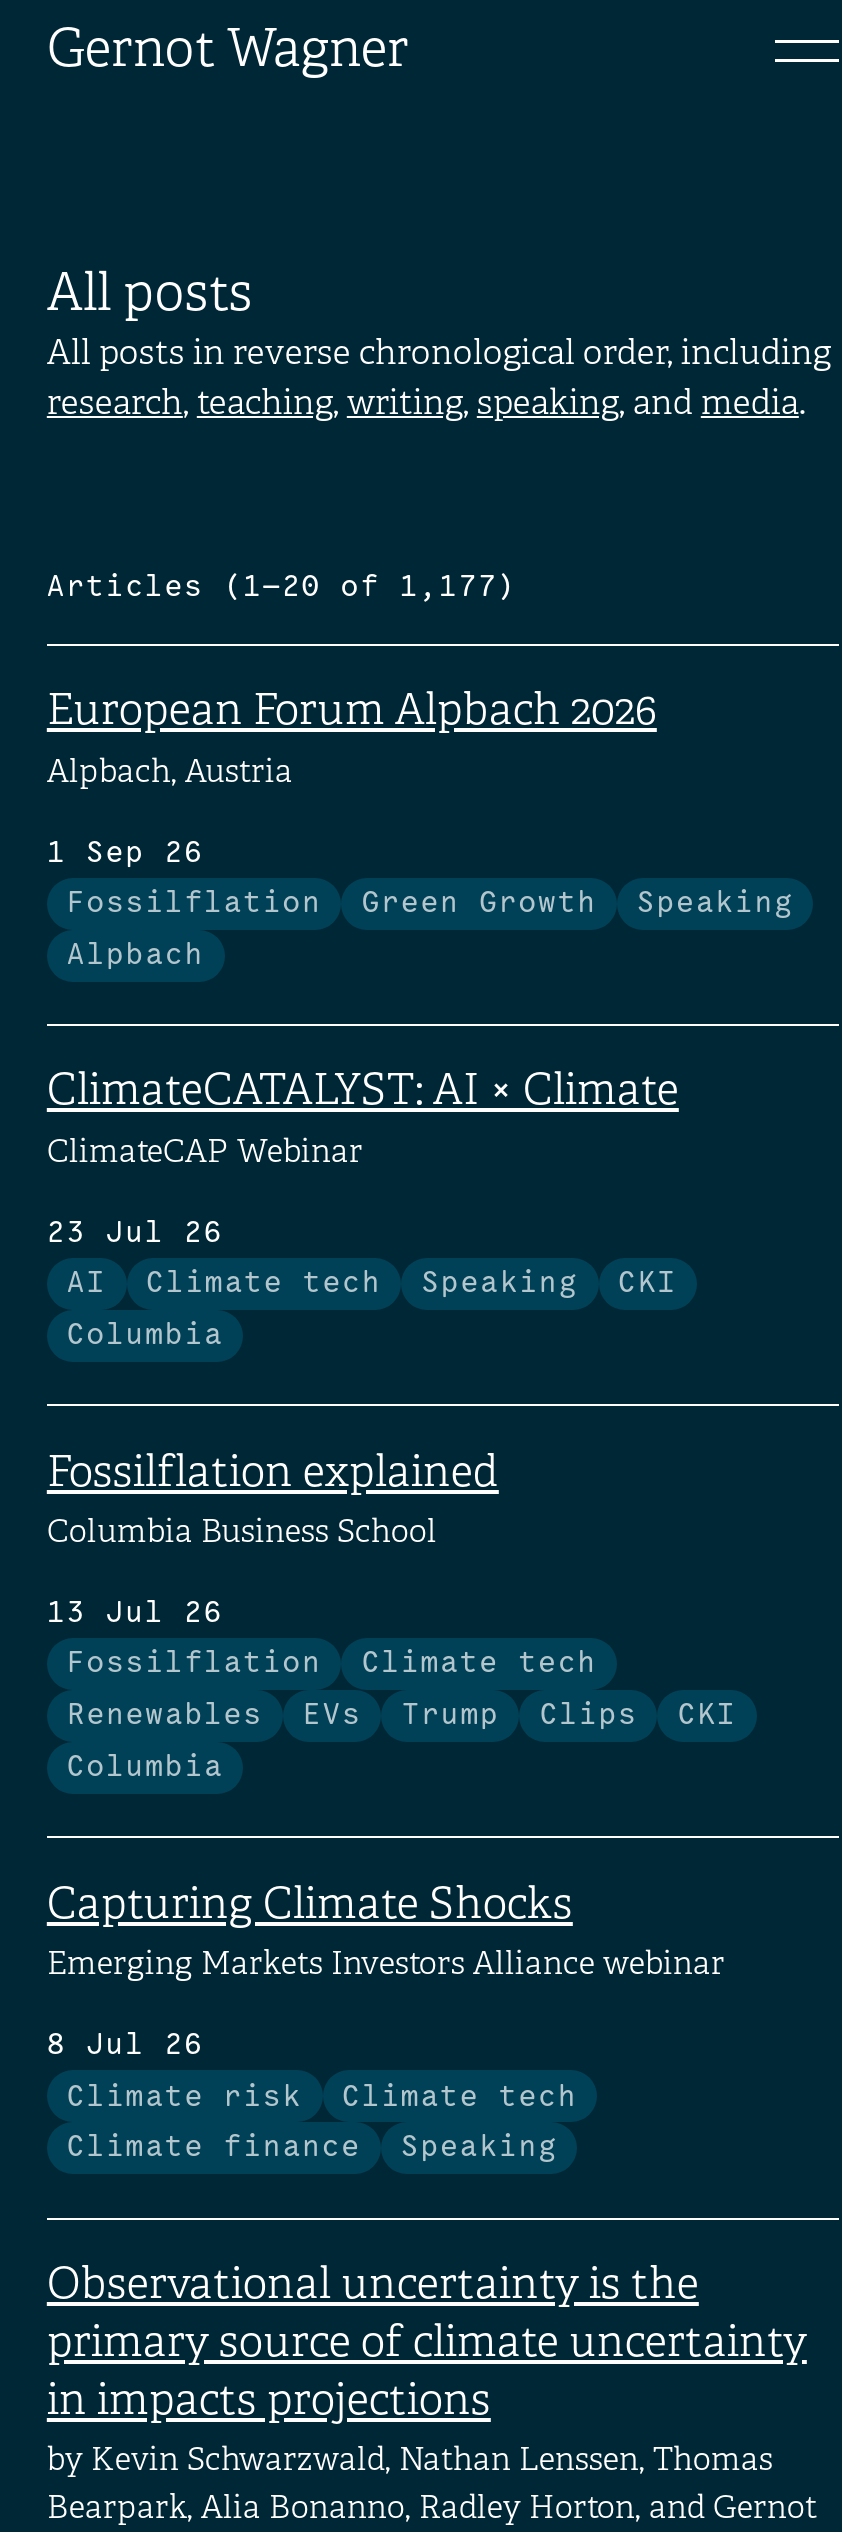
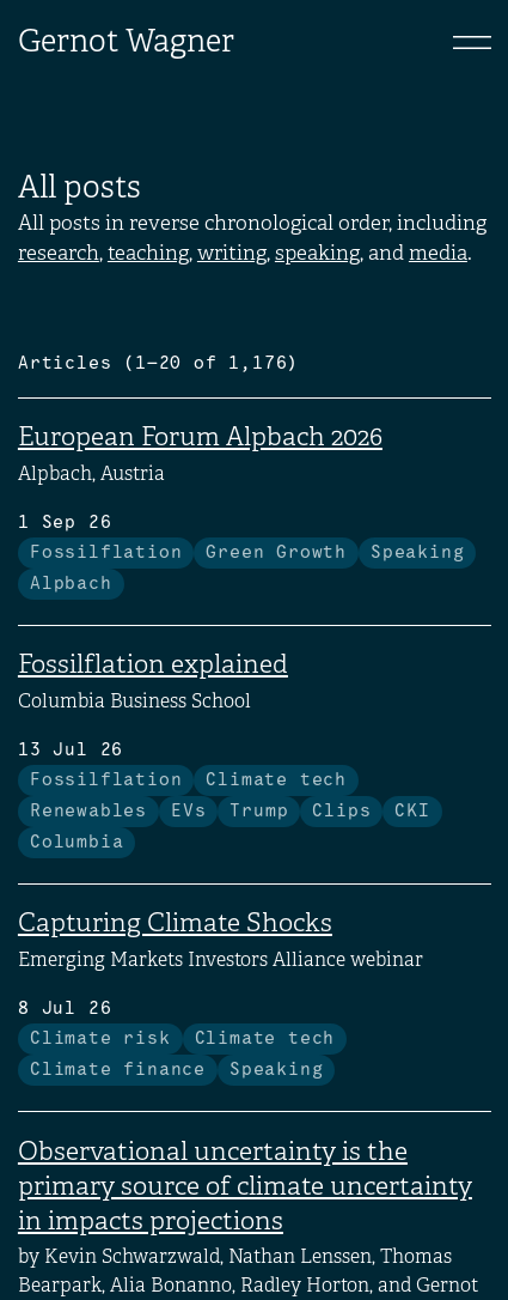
[47,574,517,602] Articles (1—20 of 1,177) -> [18,355,299,372] Articles (1—20 of 1,176)
[47,1063,679,1350] ClimateCATALYST: AI × Climate | ClimateCAP Webinar | 23 Jul 26 | AI | Climate tech | Speaking | CKI | Columbia -> none

